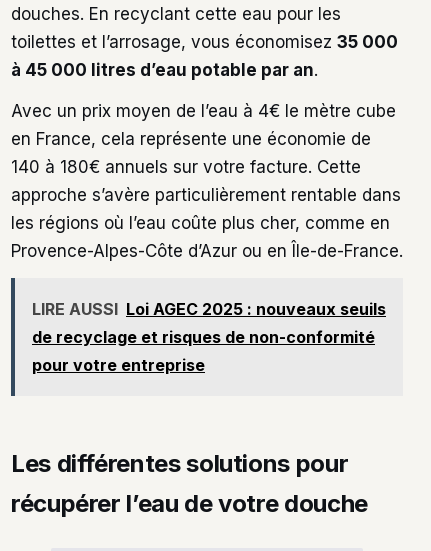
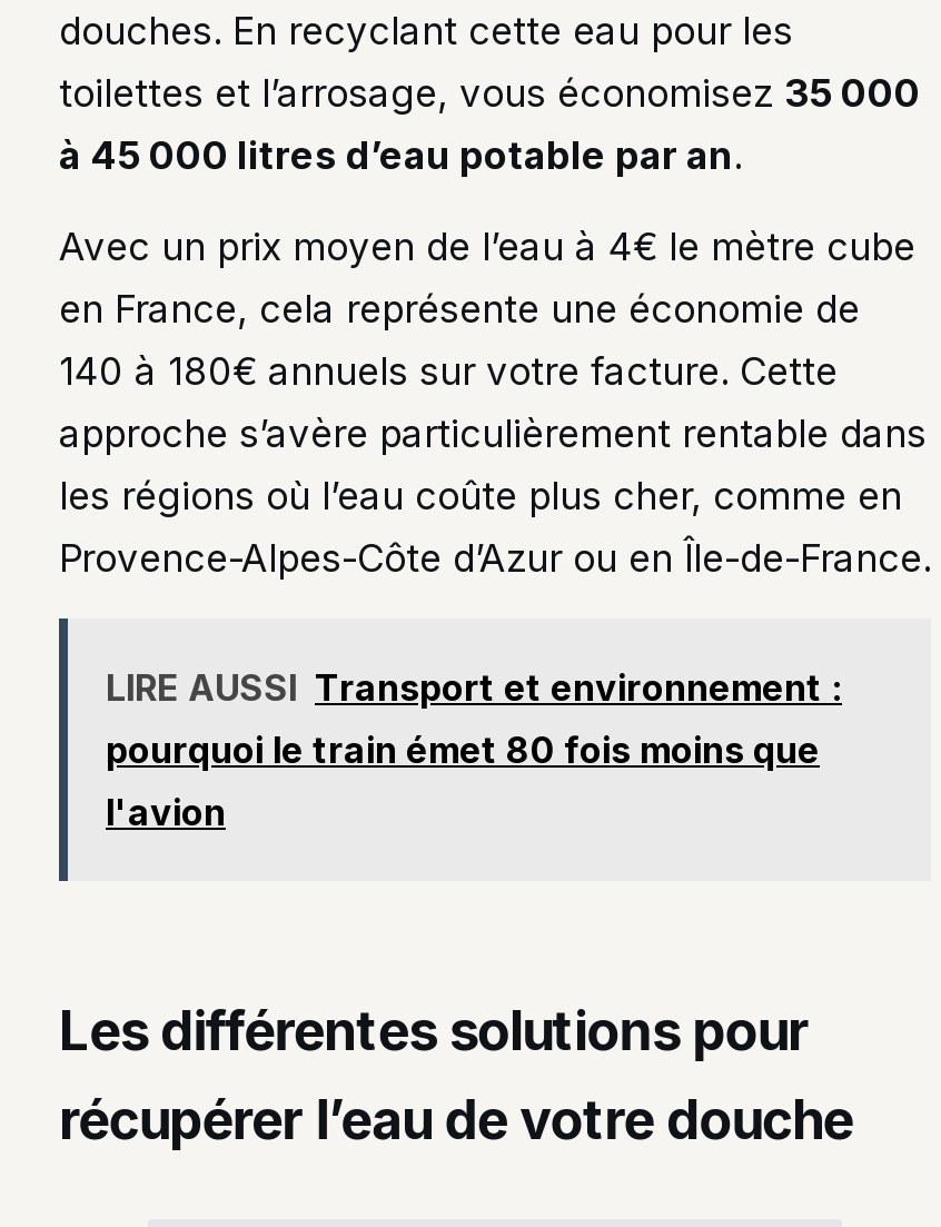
[32,299,386,375] LIRE AUSSI Loi AGEC 2025 : nouveaux seuils | de recyclage et risques de non-conformité | pour votre entreprise -> [106,665,842,834] LIRE AUSSI Transport et environnement : | pourquoi le train émet 80 fois moins que | l'avion

